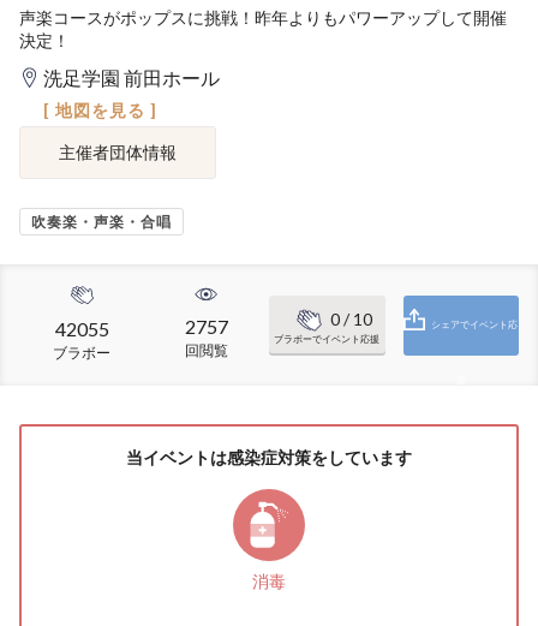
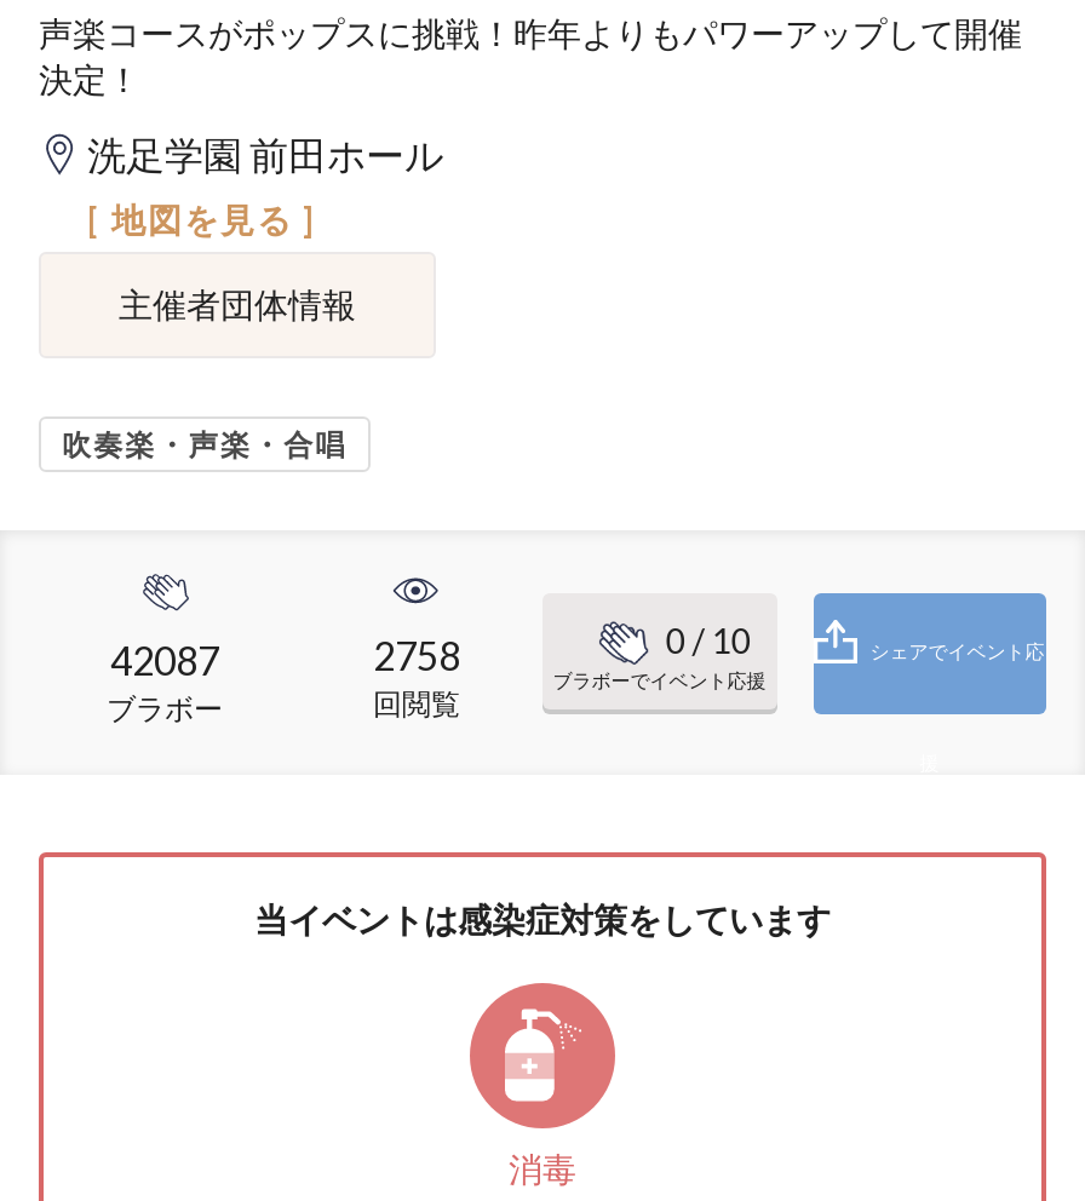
[55,317,109,339] 42055 -> [110,636,219,682] 42087
[185,315,228,338] 2757 -> [373,632,460,678] 2758

